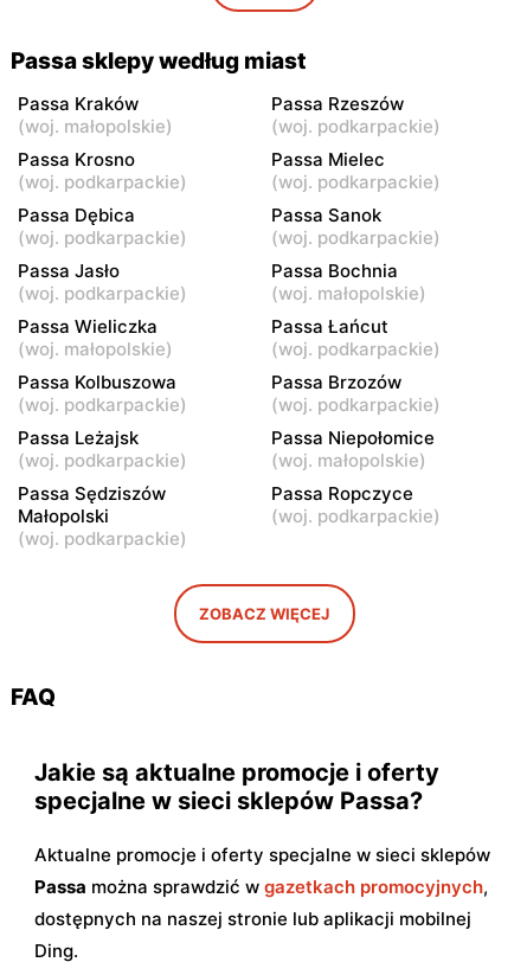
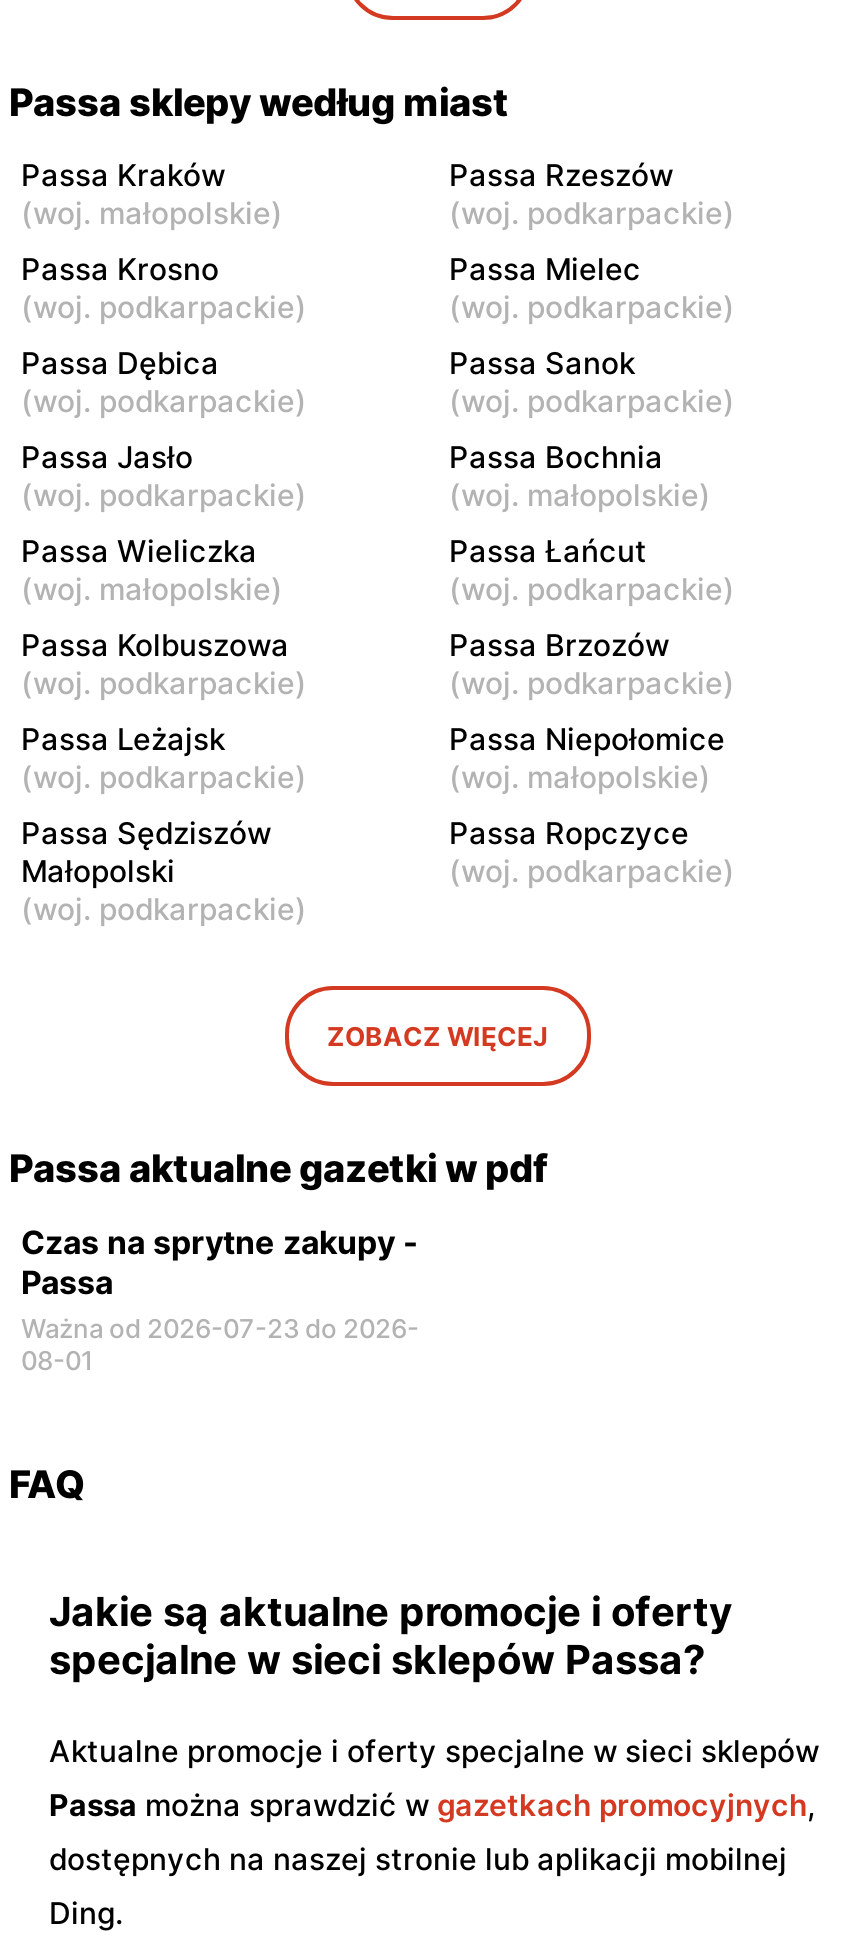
none -> [9,1147,547,1377] Passa aktualne gazetki w pdf | Czas na sprytne zakupy - | Passa | Ważna od 2026-07-23 do 2026- | 08-01

